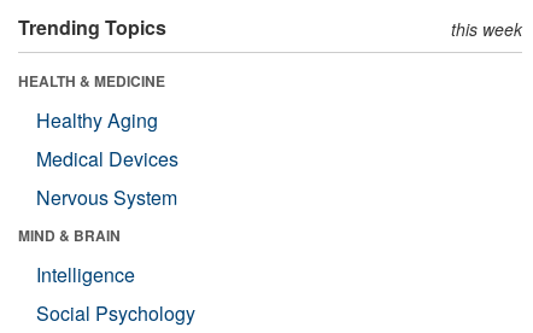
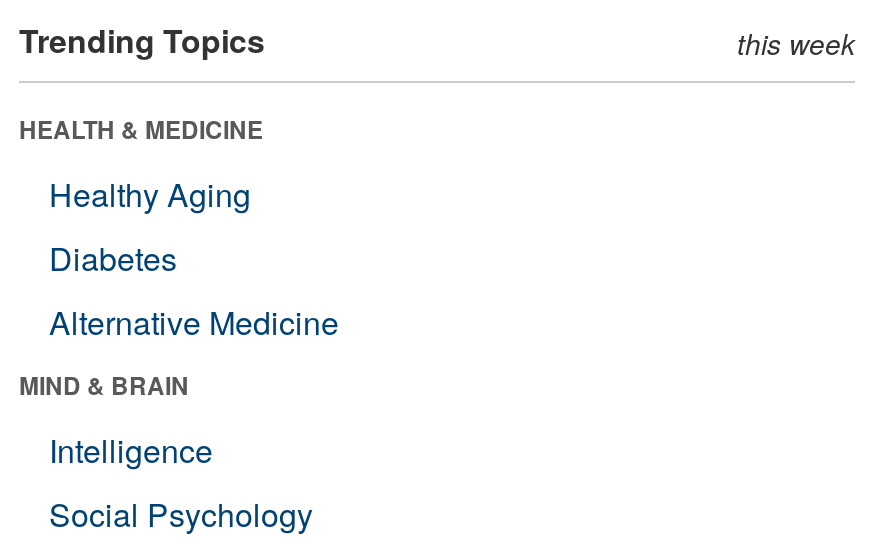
[36,145,178,211] Medical Devices | Nervous System -> [49,235,339,345] Diabetes | Alternative Medicine

